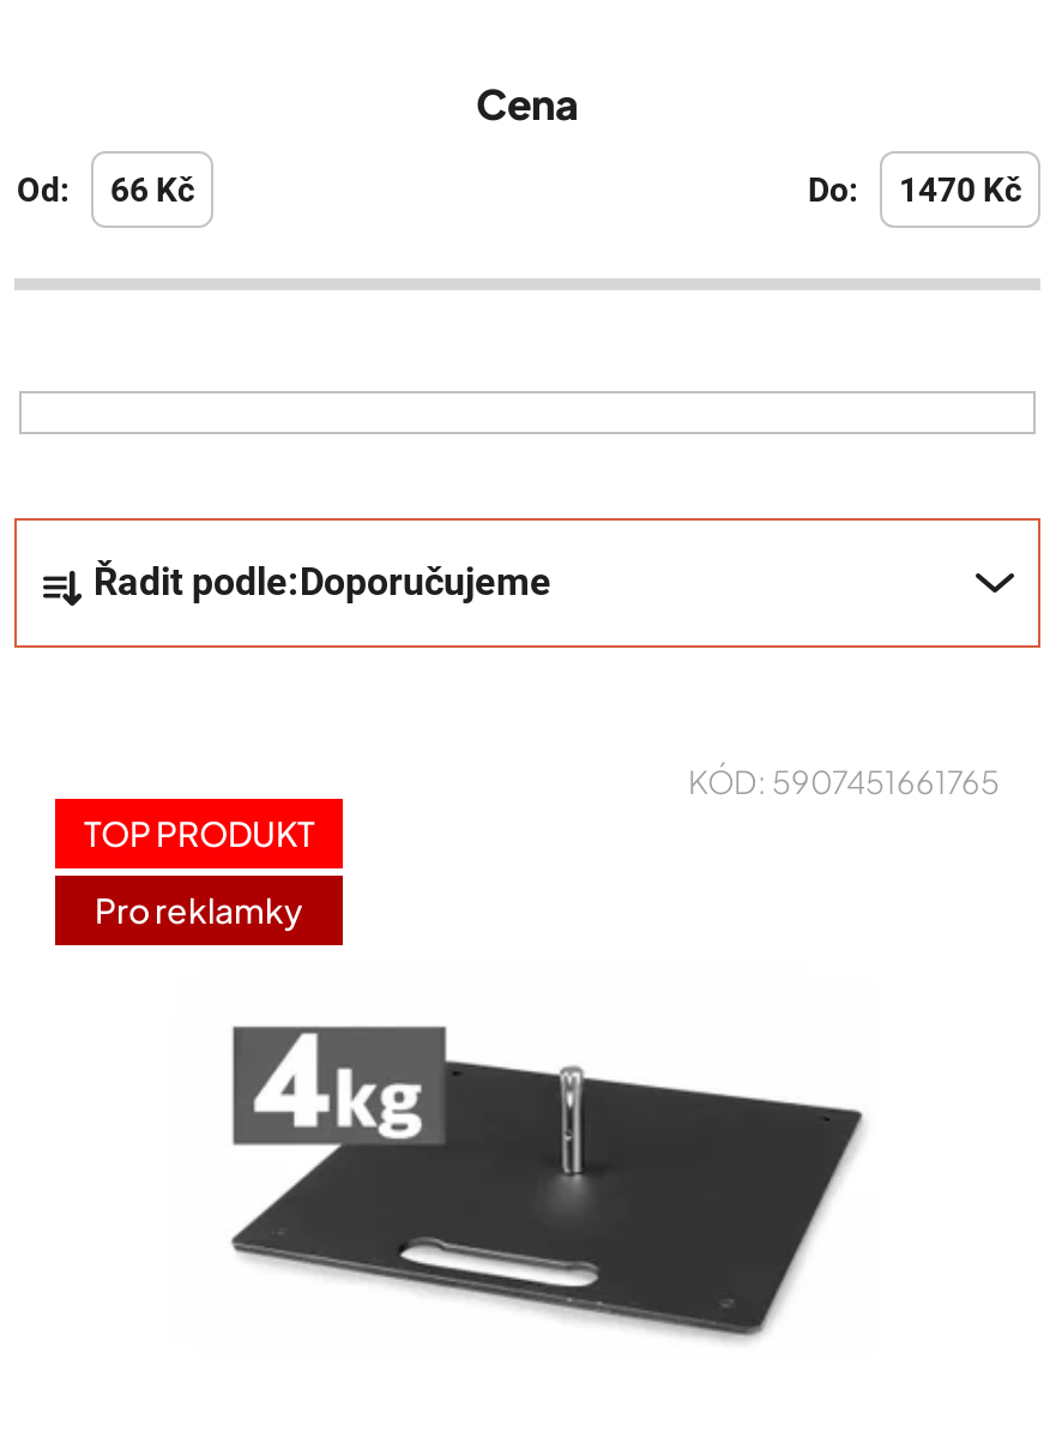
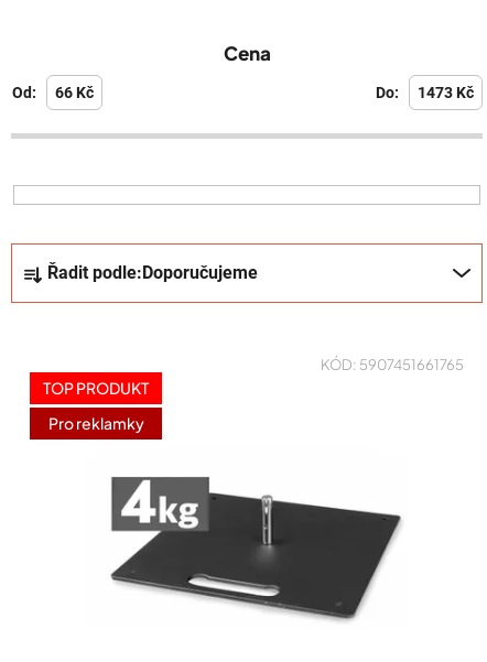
[899,171,1021,210] 1470 Kč -> [418,84,474,102] 1473 Kč

